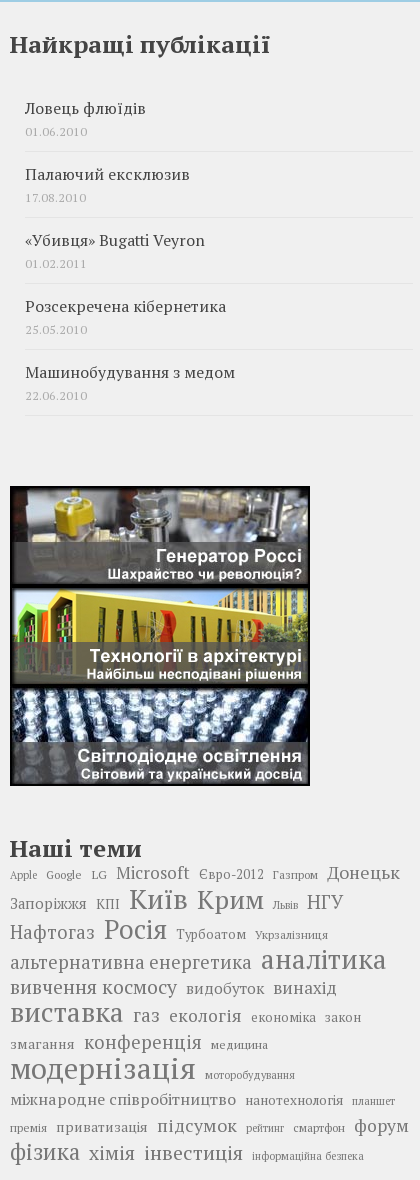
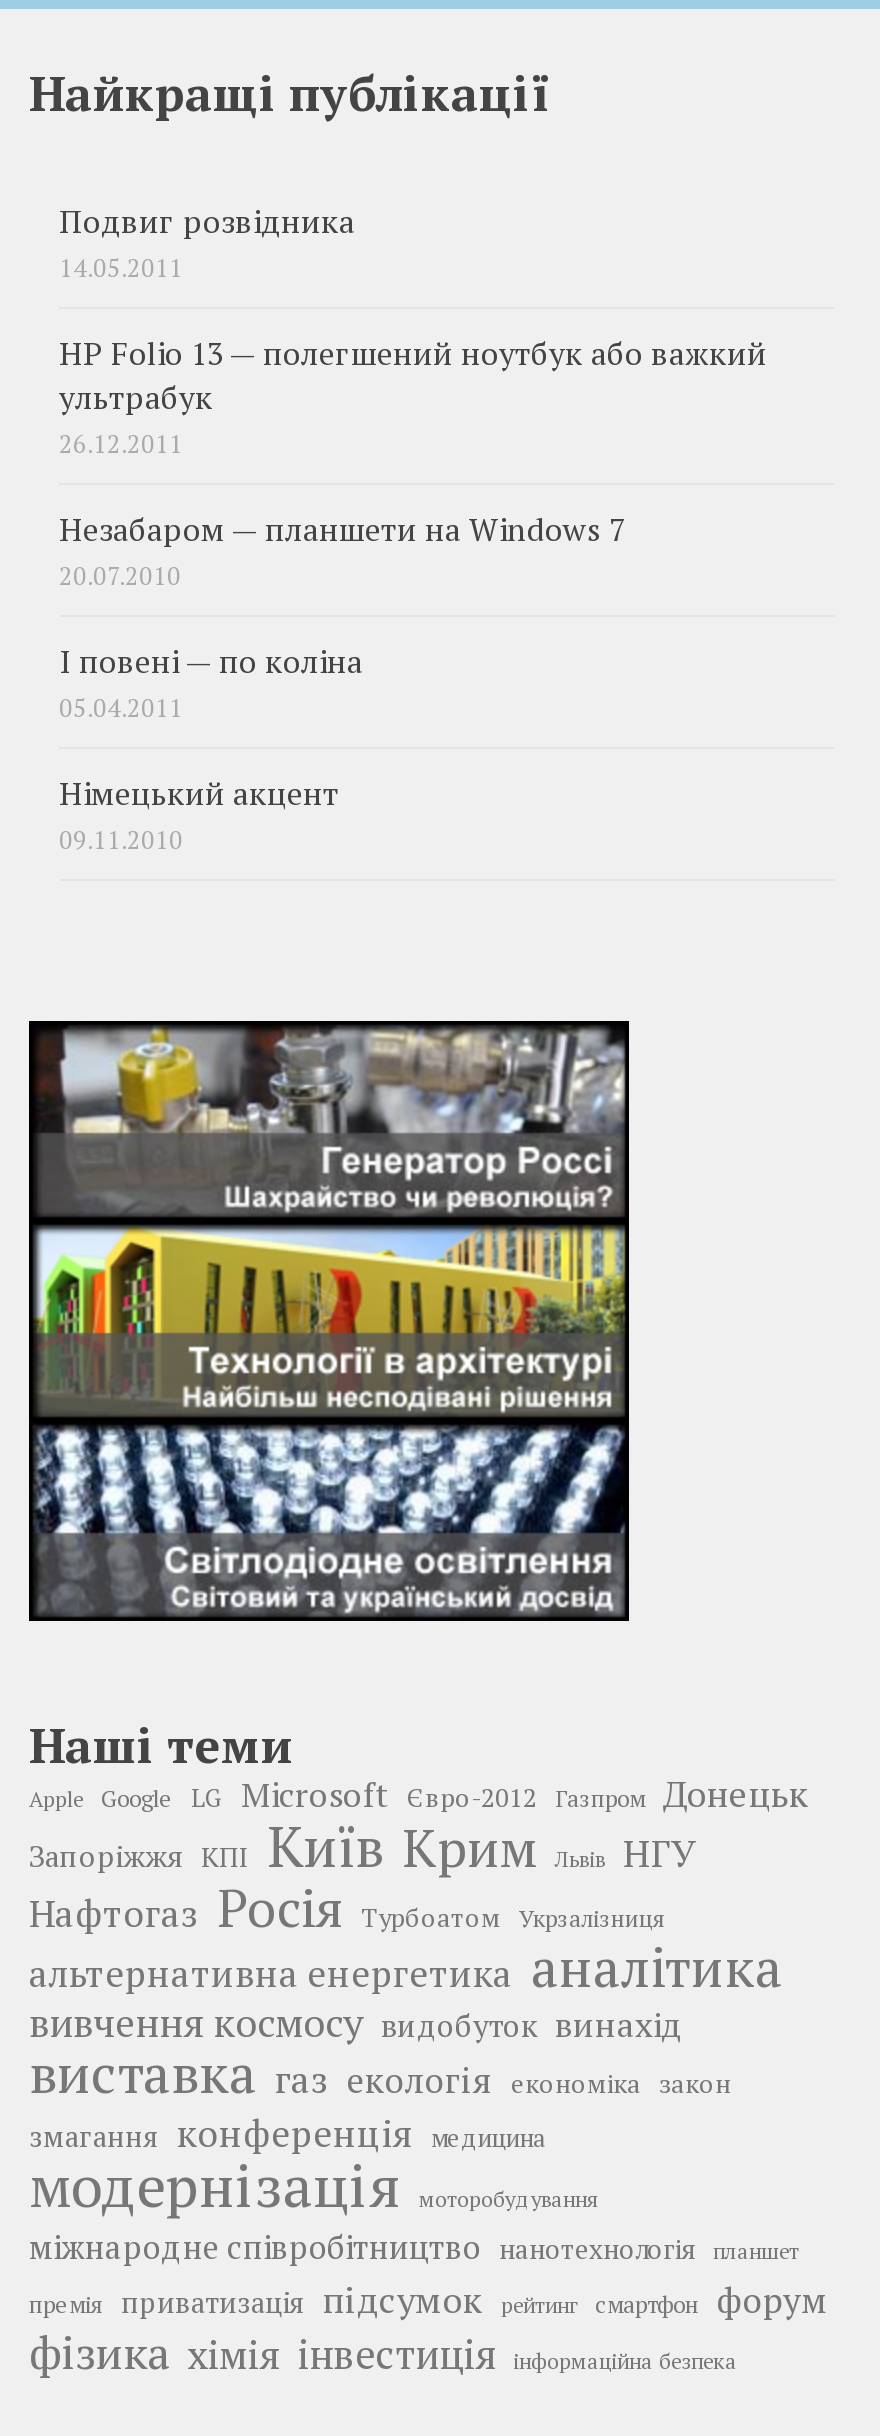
[25,98,146,140] Ловець флюїдів | 01.06.2010 -> [59,202,355,286] Подвиг розвідника | 14.05.2011
[25,164,190,206] Палаючий ексклюзив | 17.08.2010 -> [59,334,767,462] HP Folio 13 — полегшений ноутбук або важкий | ультрабук | 26.12.2011
[25,230,205,272] «Убивця» Bugatti Veyron | 01.02.2011 -> [59,510,625,594] Незабаром — планшети на Windows 7 | 20.07.2010
[25,296,226,338] Розсекречена кібернетика | 25.05.2010 -> [59,642,363,726] І повені — по коліна | 05.04.2011
[25,362,235,404] Машинобудування з медом | 22.06.2010 -> [59,774,339,858] Німецький акцент | 09.11.2010

